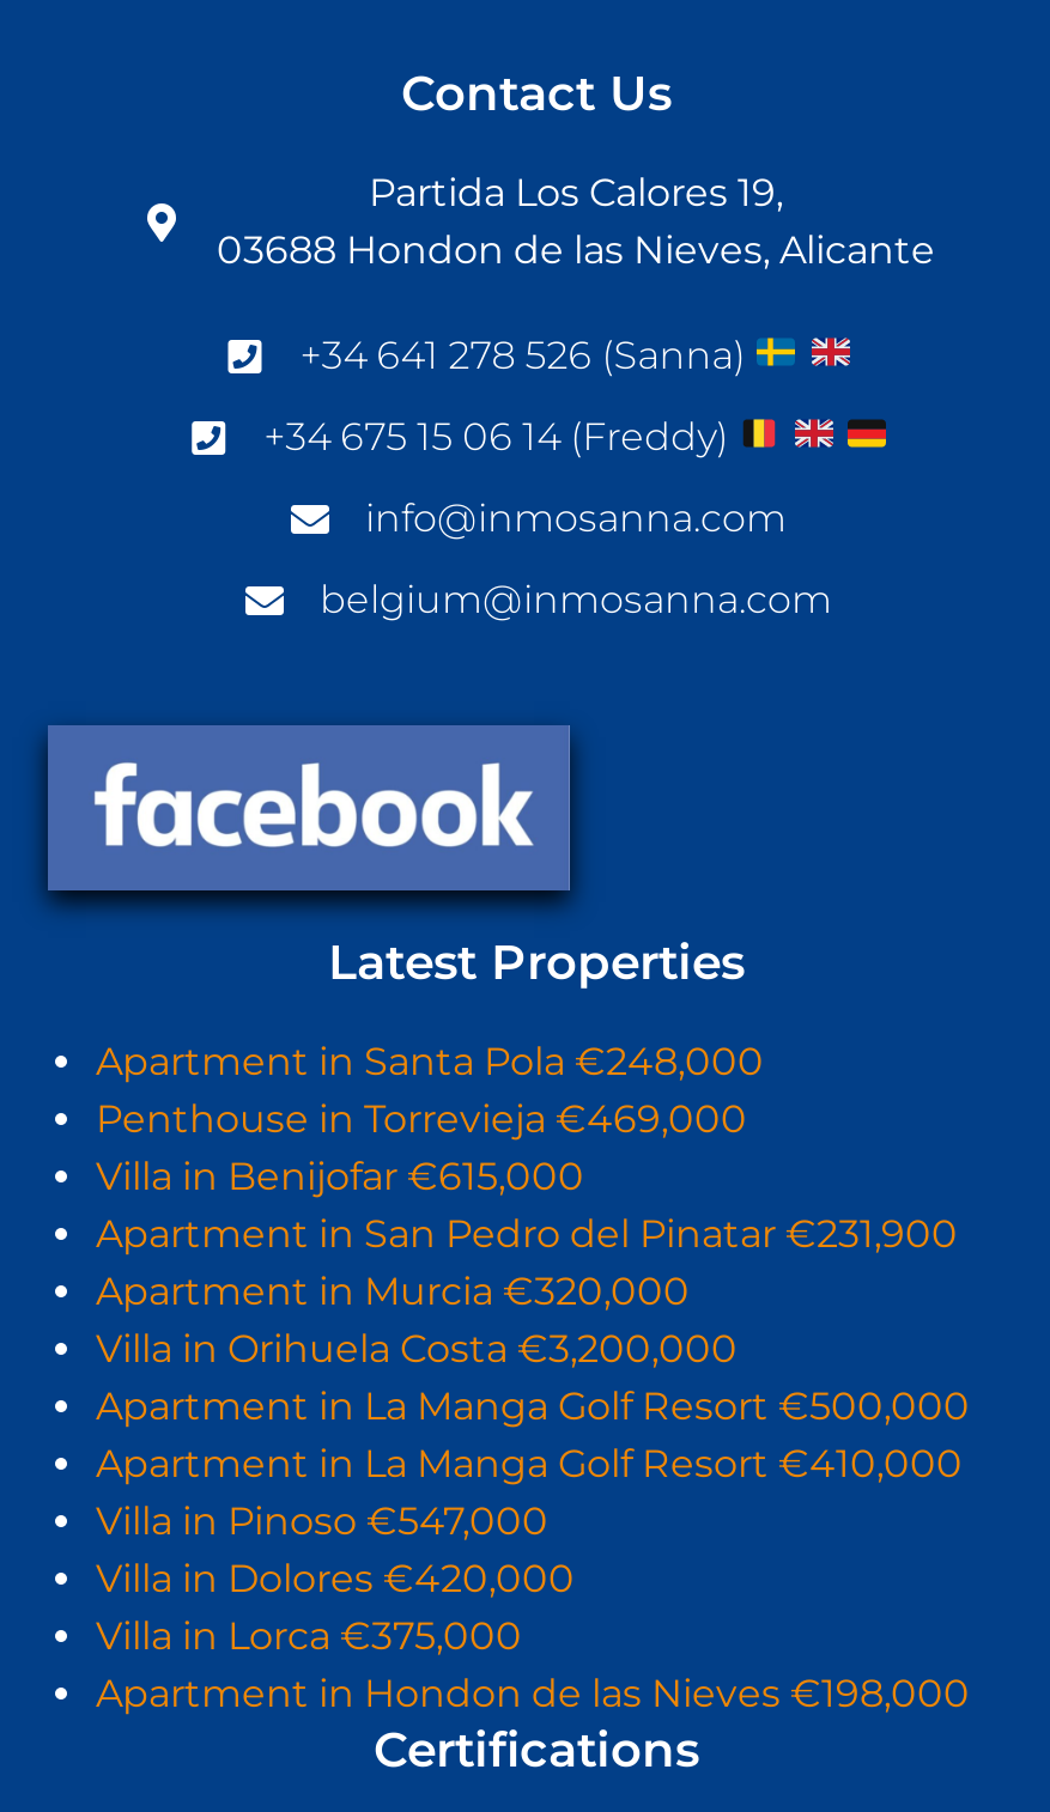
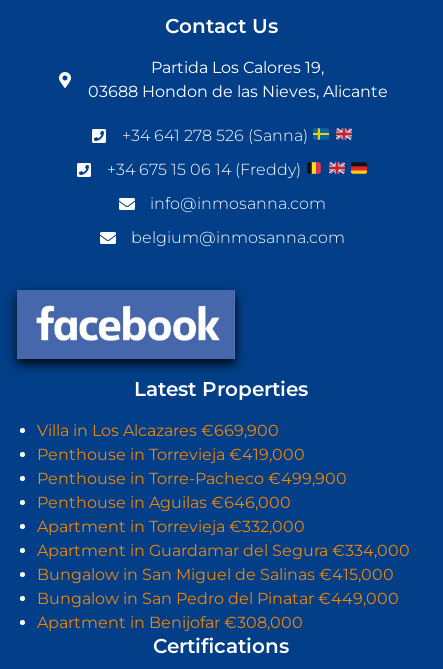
[96,1040,970,1717] Apartment in Santa Pola €248,000 | Penthouse in Torrevieja €469,000 | Villa in Benijofar €615,000 | Apartment in San Pedro del Pinatar €231,900 | Apartment in Murcia €320,000 | Villa in Orihuela Costa €3,200,000 | Apartment in La Manga Golf Resort €500,000 | Apartment in La Manga Golf Resort €410,000 | Villa in Pinoso €547,000 | Villa in Dolores €420,000 | Villa in Lorca €375,000 | Apartment in Hondon de las Nieves €198,000 -> [37,421,410,632] Villa in Los Alcazares €669,900 | Penthouse in Torrevieja €419,000 | Penthouse in Torre-Pacheco €499,900 | Penthouse in Aguilas €646,000 | Apartment in Torrevieja €332,000 | Apartment in Guardamar del Segura €334,000 | Bungalow in San Miguel de Salinas €415,000 | Bungalow in San Pedro del Pinatar €449,000 | Apartment in Benijofar €308,000

